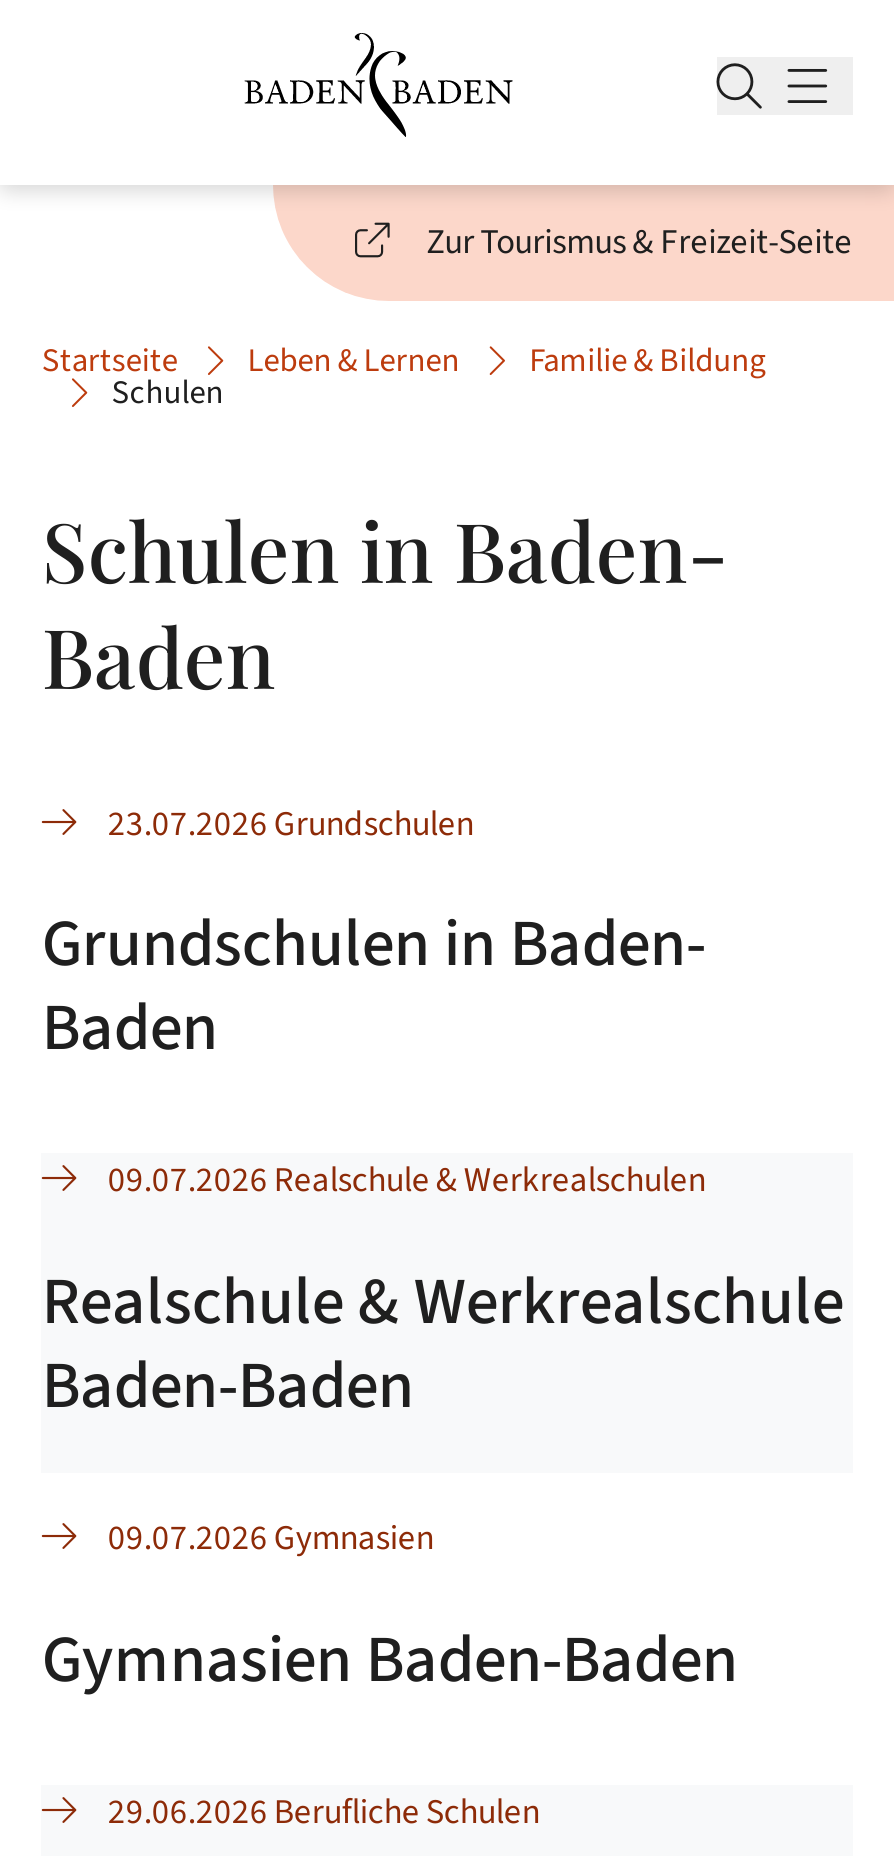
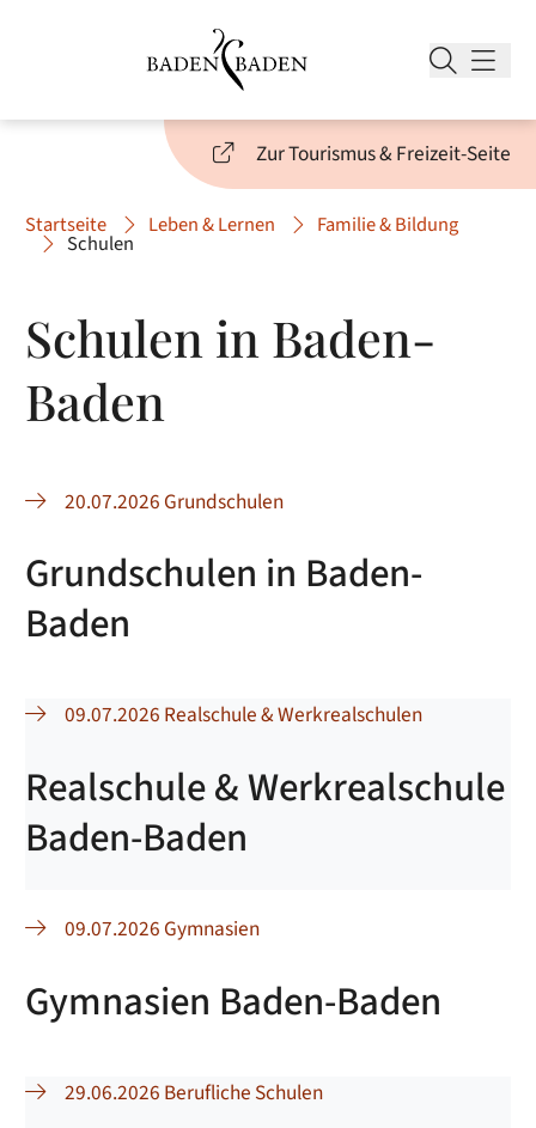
[108,798,474,848] 23.07.2026 Grundschulen -> [65,486,284,516] 20.07.2026 Grundschulen

